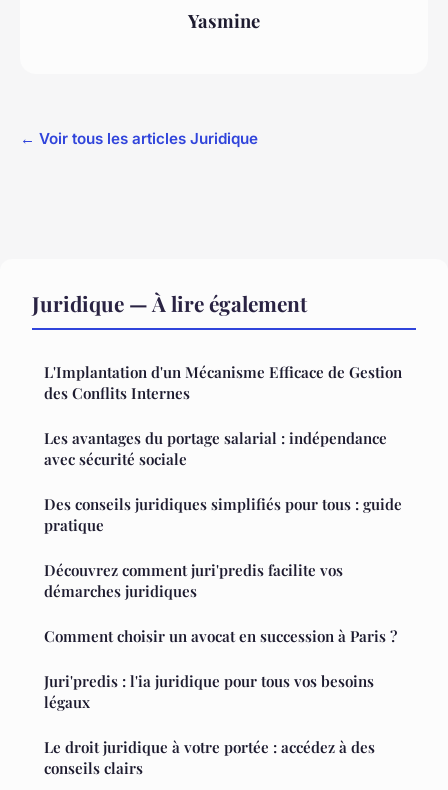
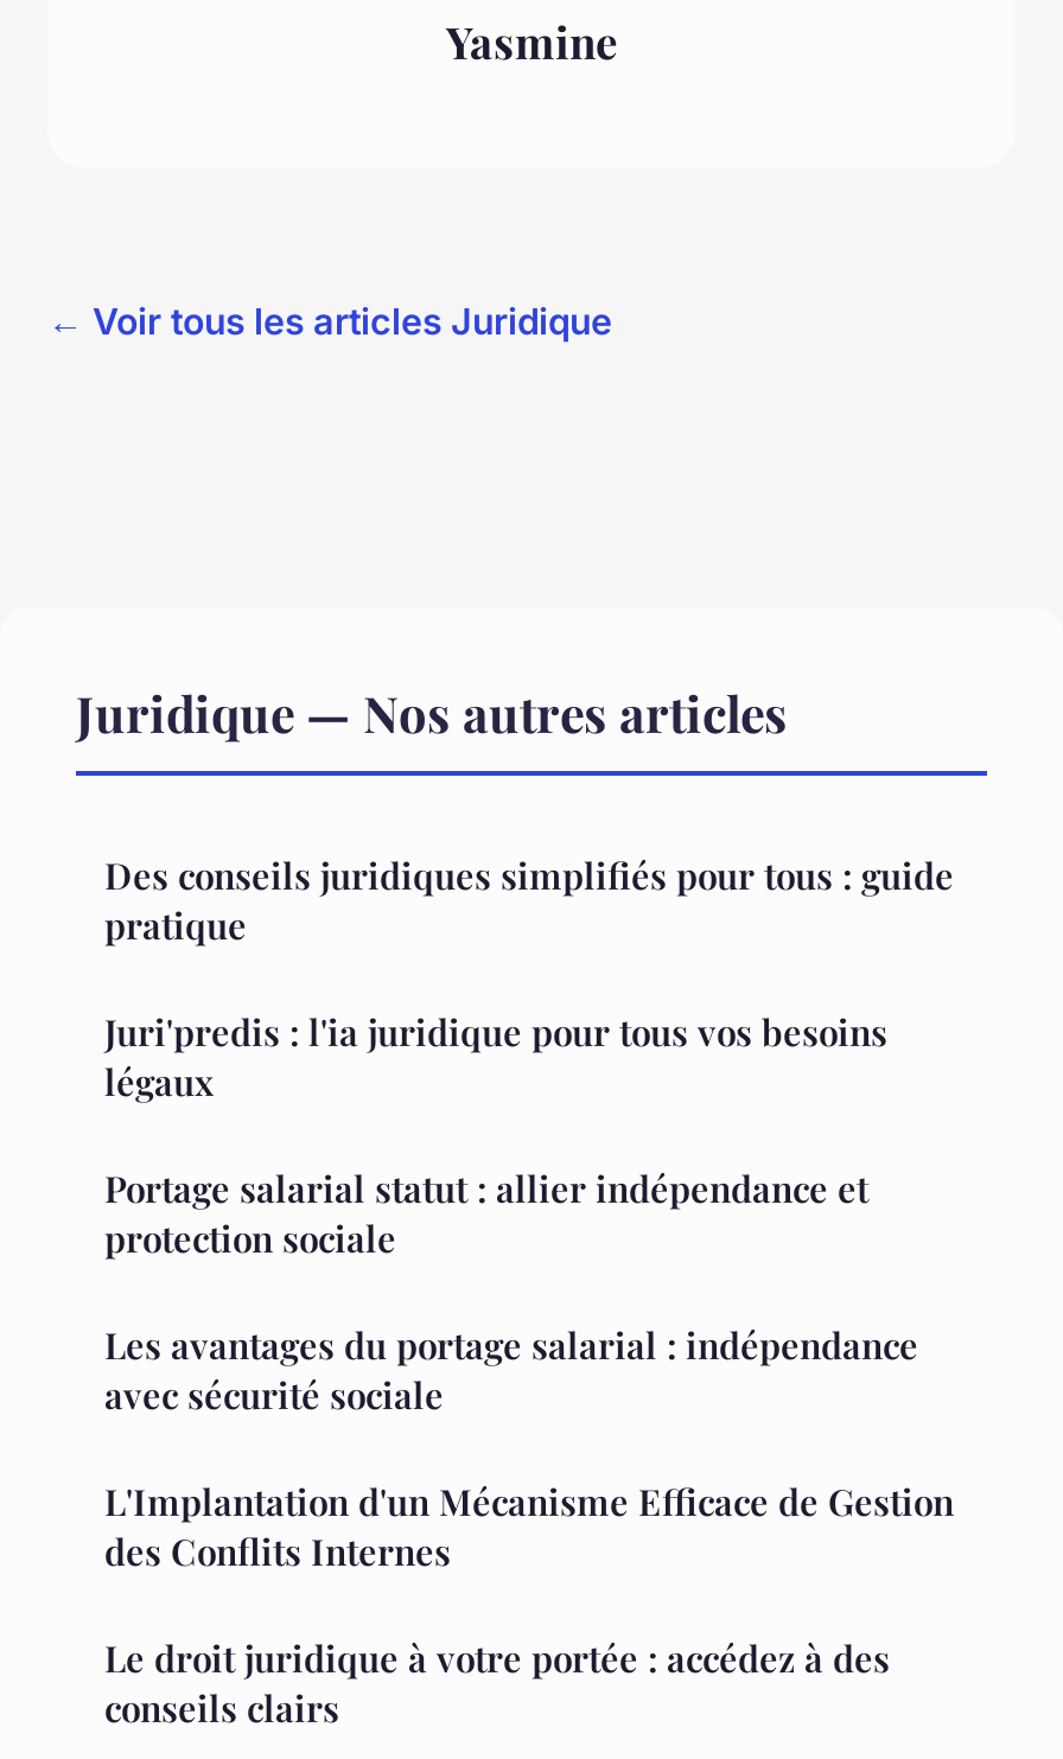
[32,289,307,317] Juridique — À lire également -> [76,679,868,1262] Juridique — Nos autres articles | Portage salarial statut : allier indépendance et | protection sociale
moved [44,362,402,403] -> [104,1478,954,1576]: L'Implantation d'un Mécanisme Efficace de Gestion | des Conflits Internes
moved [44,428,402,535] -> [104,852,954,1419]: Les avantages du portage salarial : indépendance | avec sécurité sociale | Des conseils juridiques simplifiés pour tous : guide | pratique
[44,560,397,646] Découvrez comment juri'predis facilite vos | démarches juridiques | Comment choisir un avocat en succession à Paris ? -> none
moved [44,671,374,712] -> [104,1009,887,1106]: Juri'predis : l'ia juridique pour tous vos besoins | légaux

